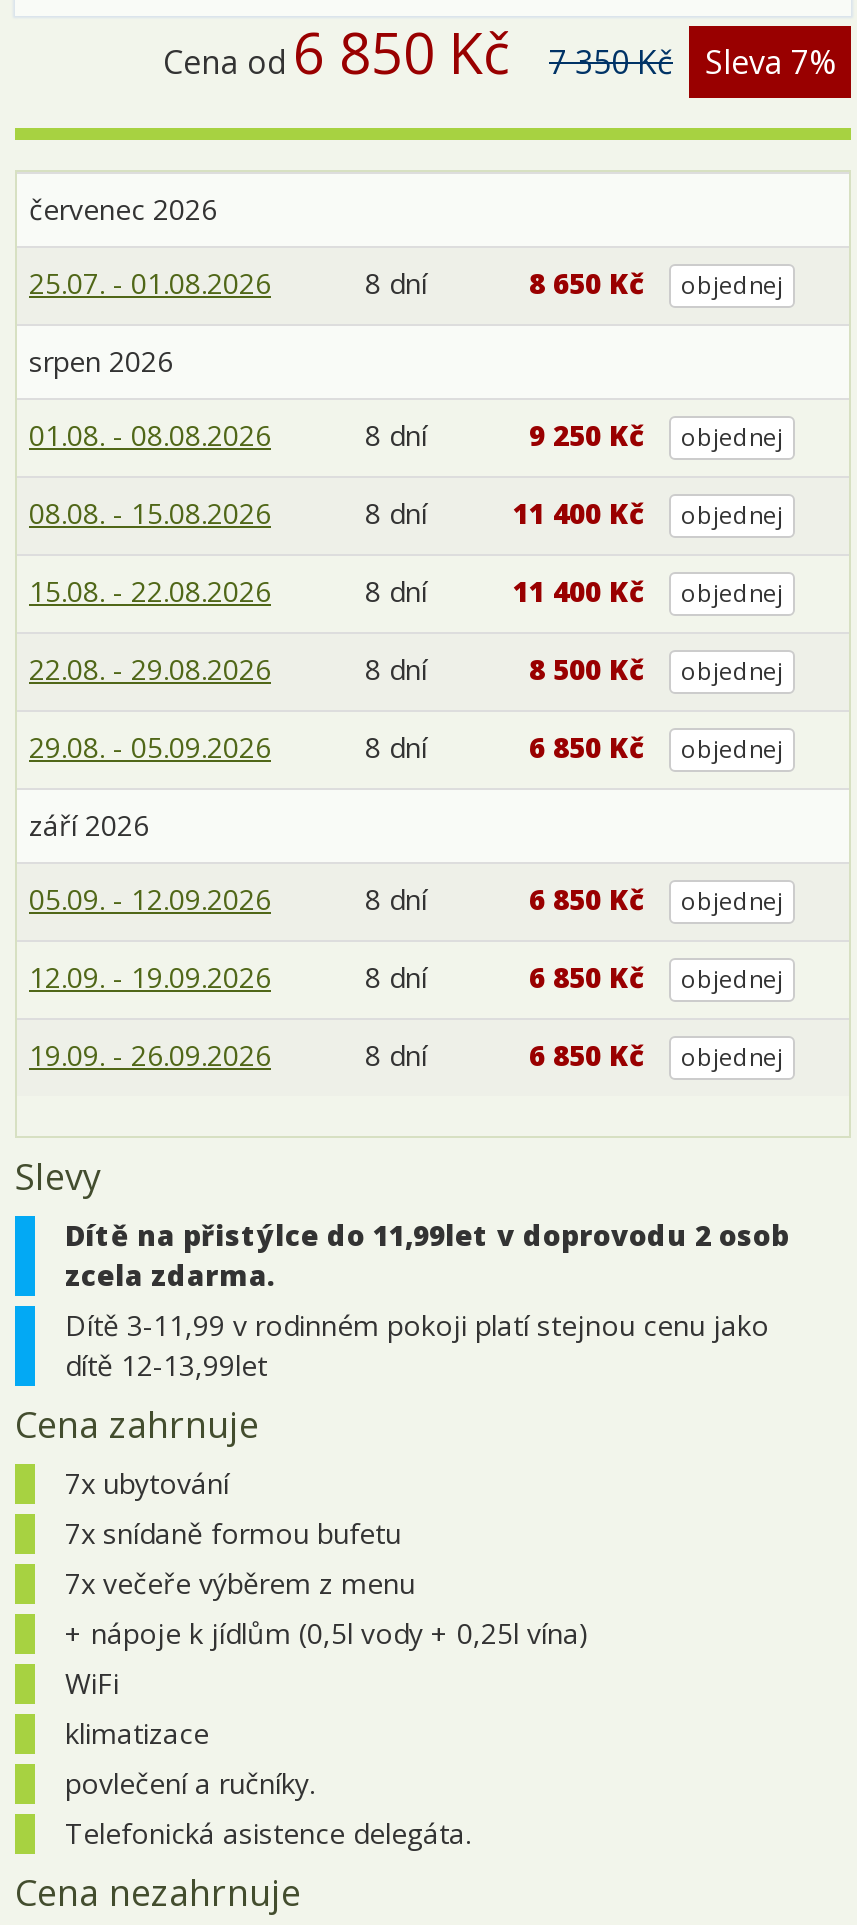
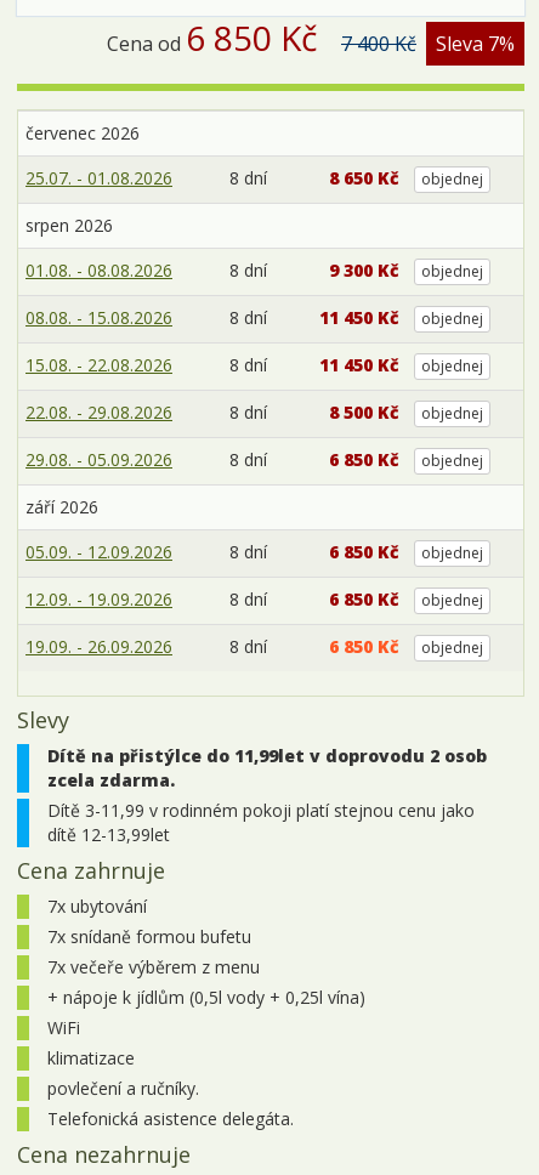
[163,13,835,89] Cena od6 850 Kč 7 350 Kč Sleva 7% -> [107,14,515,60] Cena od6 850 Kč 7 400 Kč Sleva 7%
[529,415,783,454] 9 250 Kč objednej -> [329,258,483,281] 9 300 Kč objednej
[513,493,783,532] 11 400 Kč objednej -> [319,306,483,329] 11 450 Kč objednej
[513,571,783,610] 11 400 Kč objednej -> [319,353,483,376] 11 450 Kč objednej

